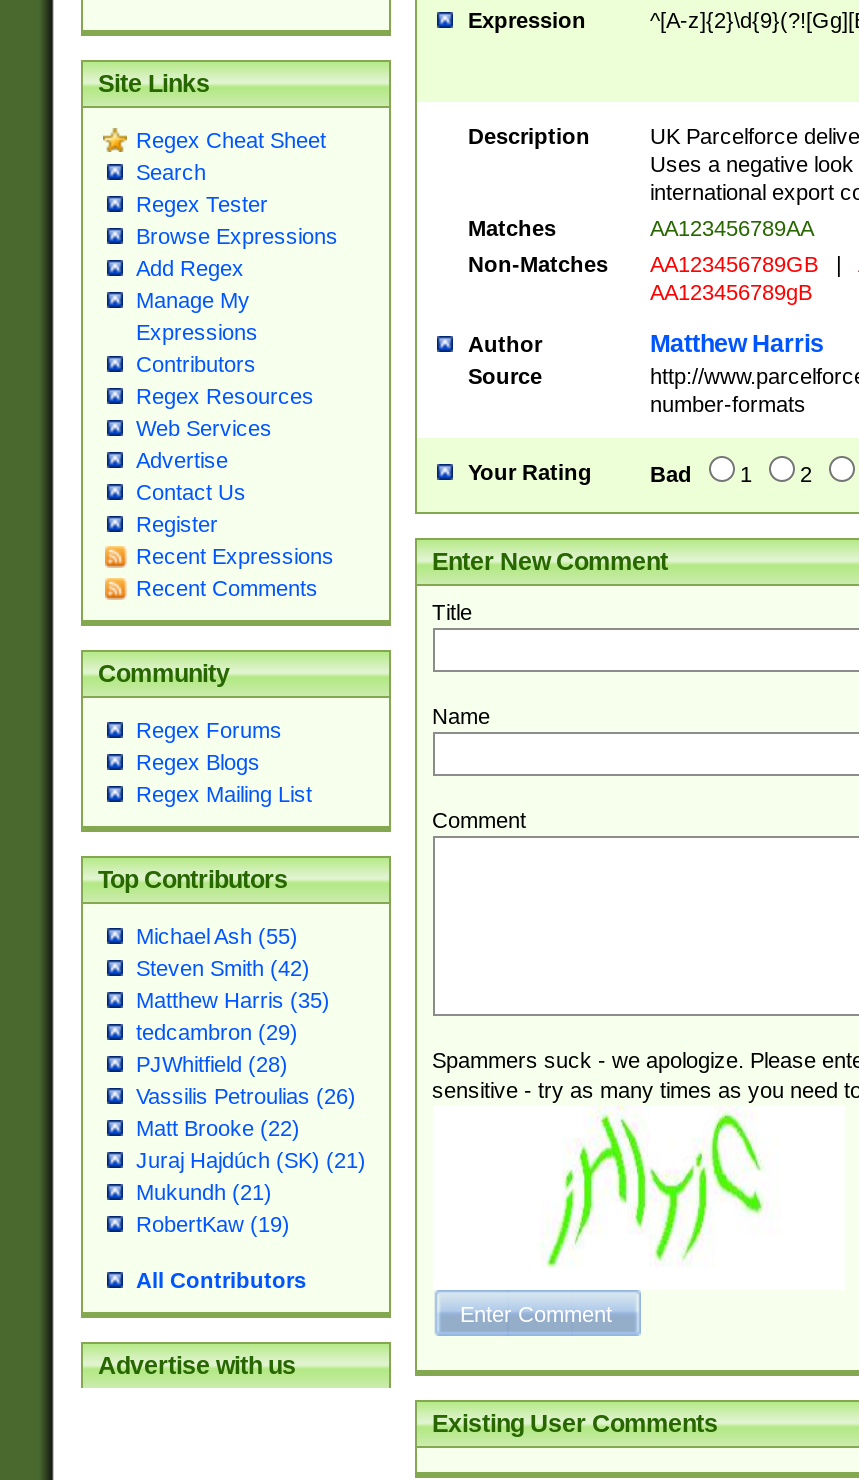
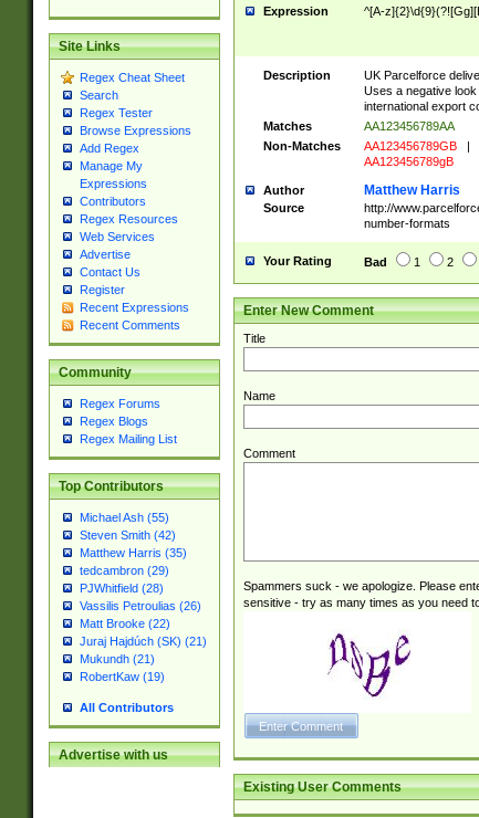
[545,1112,765,1268] [image] -> [308,616,425,700] [image]

